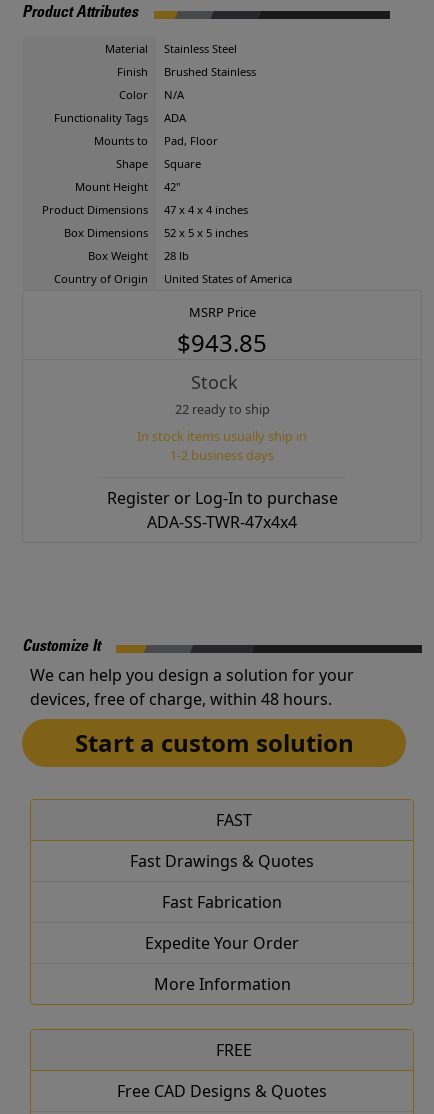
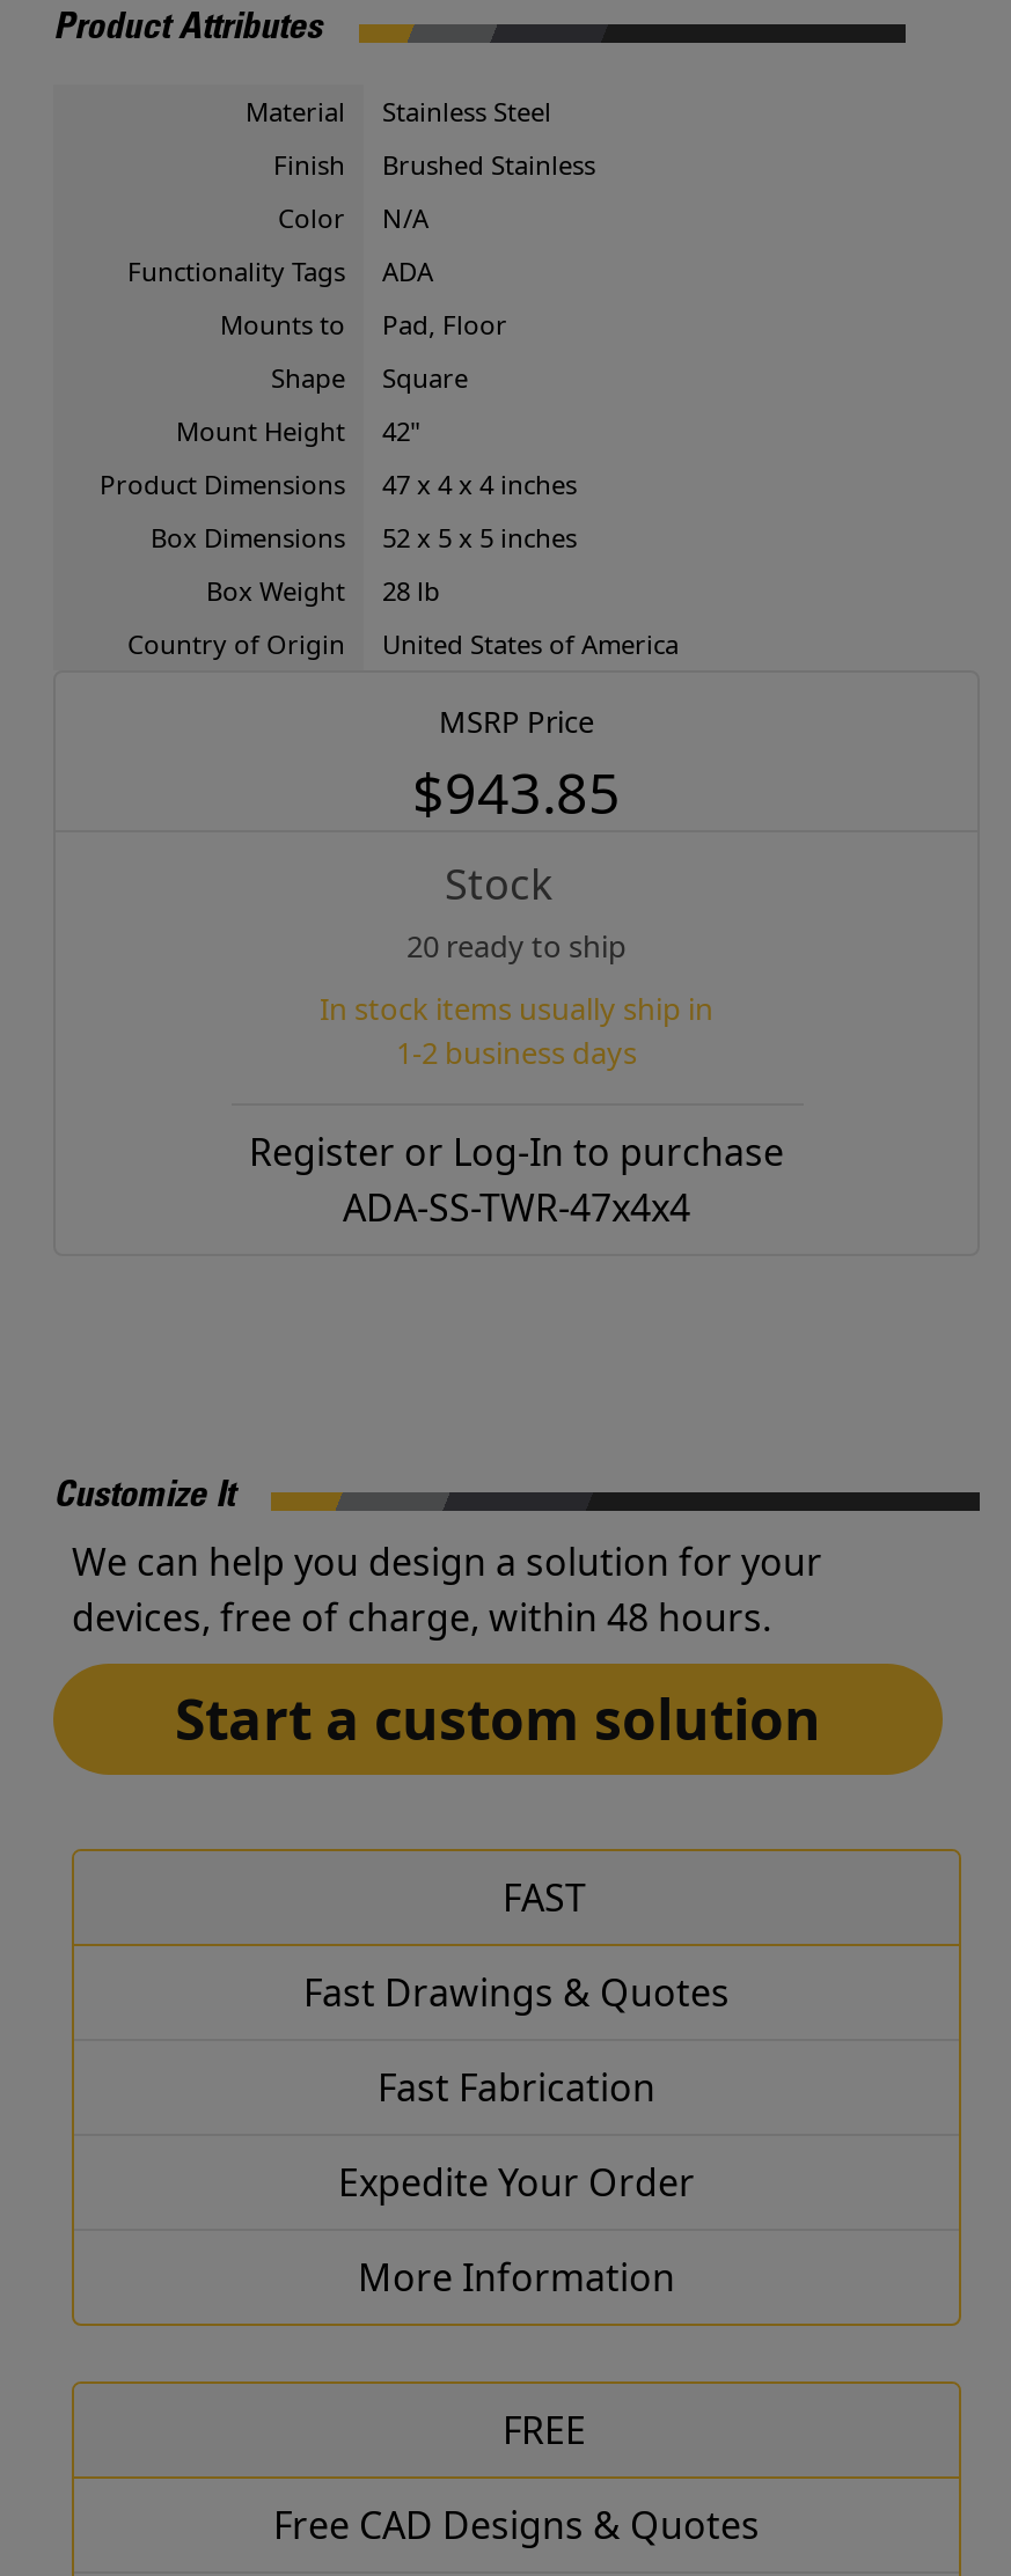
[174,400,269,418] 22 ready to ship -> [406,925,627,967] 20 ready to ship

